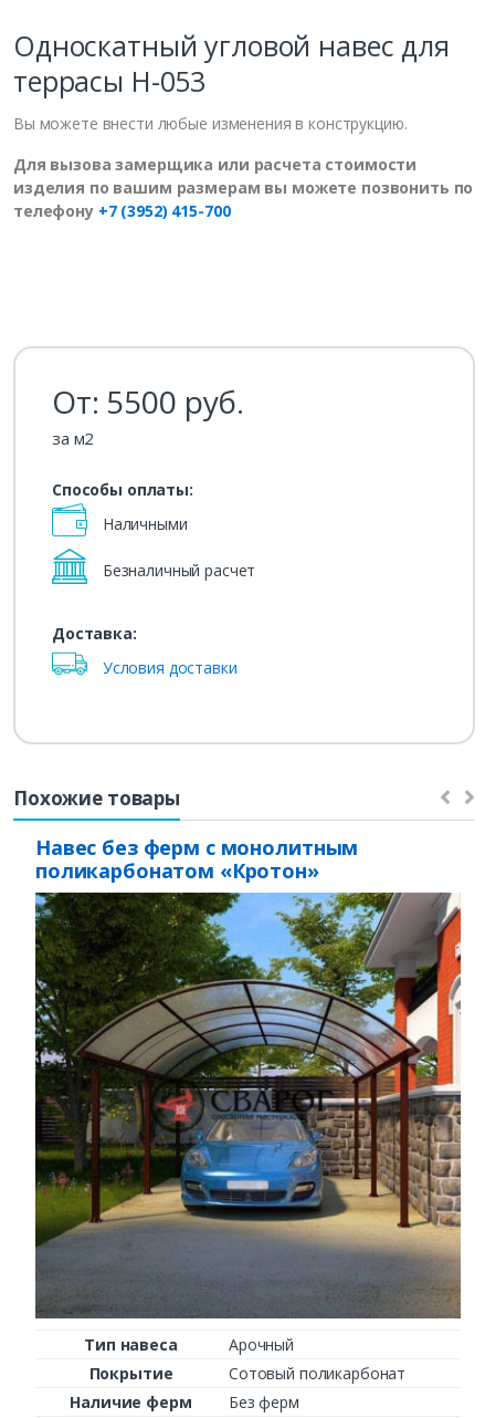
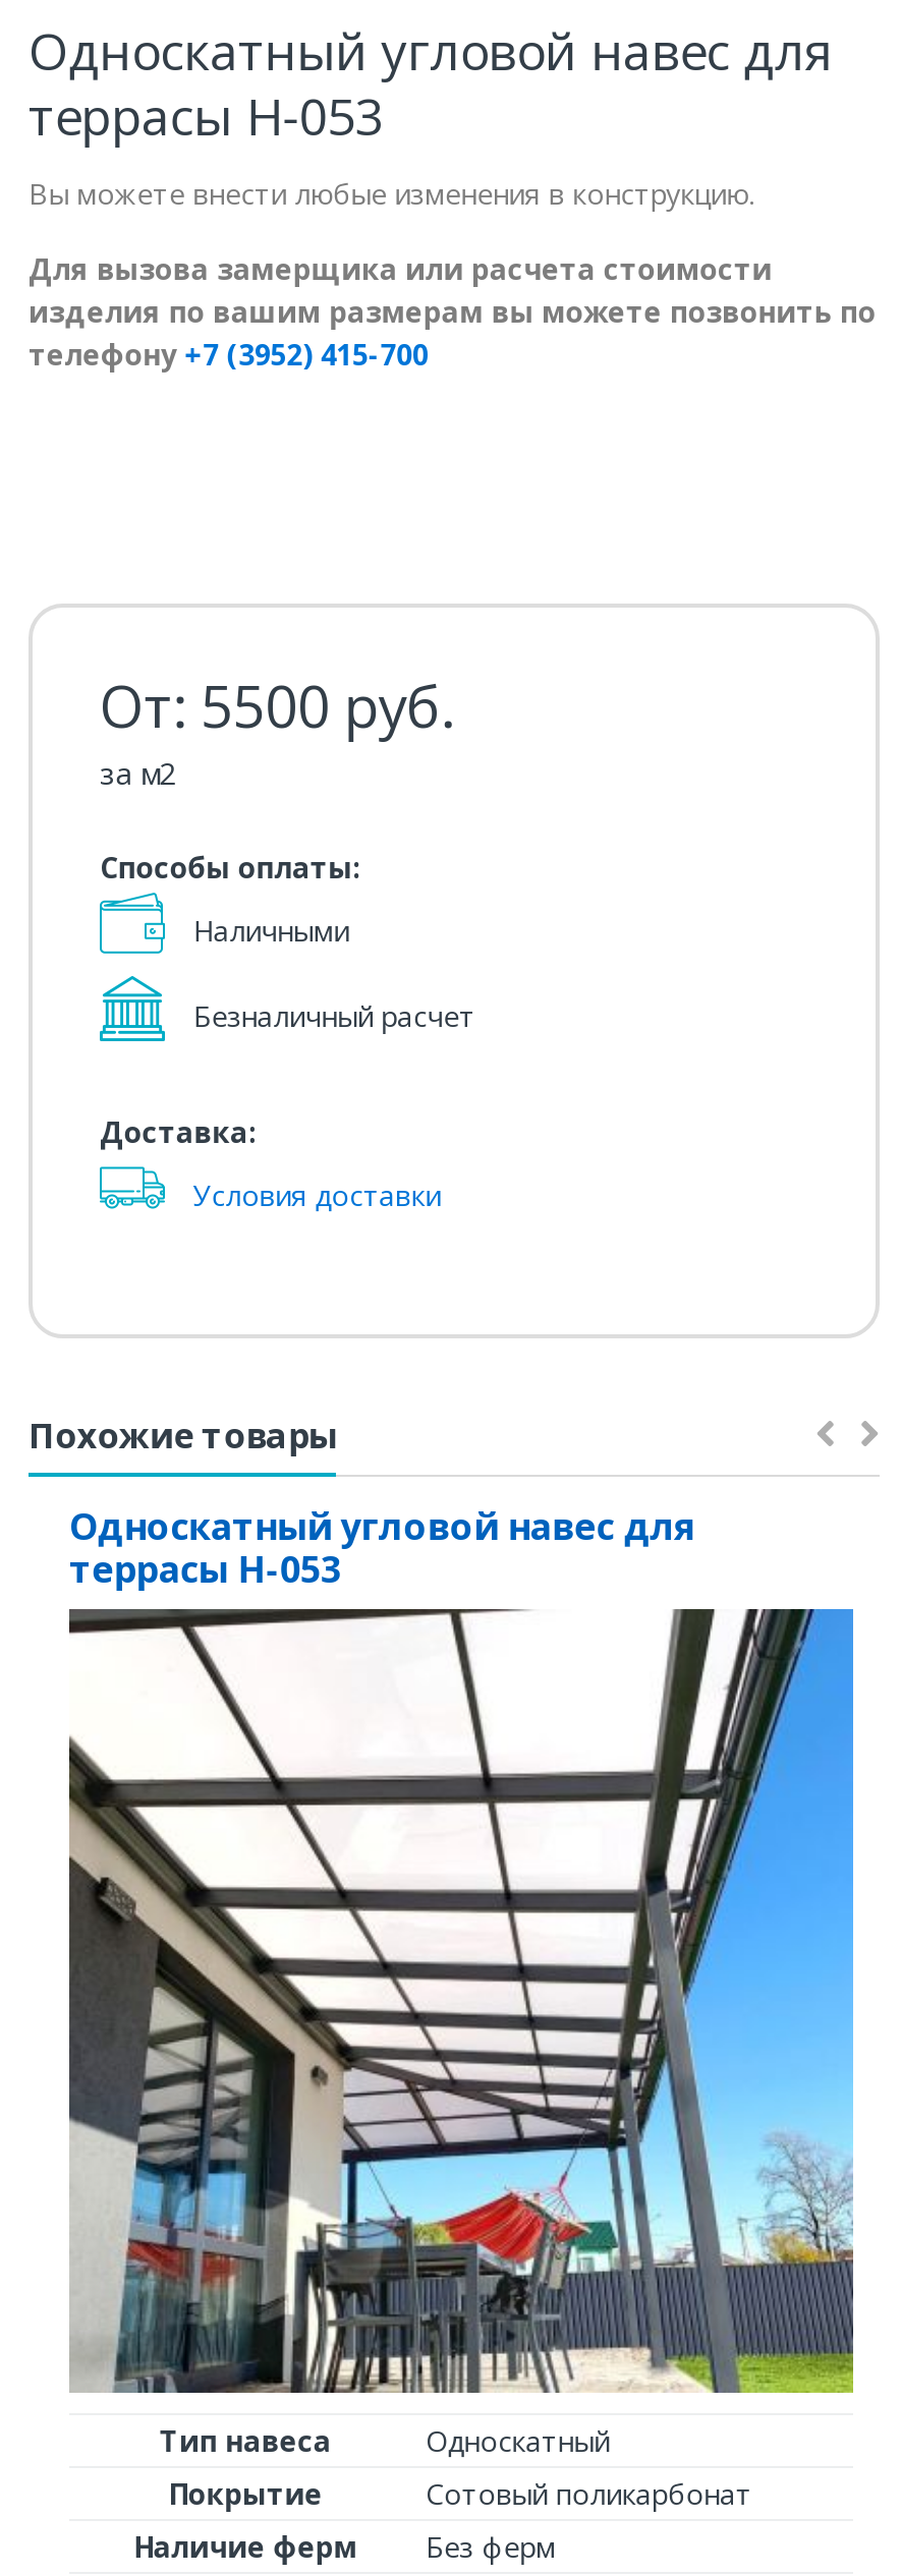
[35,834,358,884] Навес без ферм с монолитным | поликарбонатом «Кротон» -> [69,1502,696,1593] Односкатный угловой навес для | террасы Н-053
[34,892,462,1355] [image] | Арочный -> [67,1607,855,2461] [image] | Односкатный

